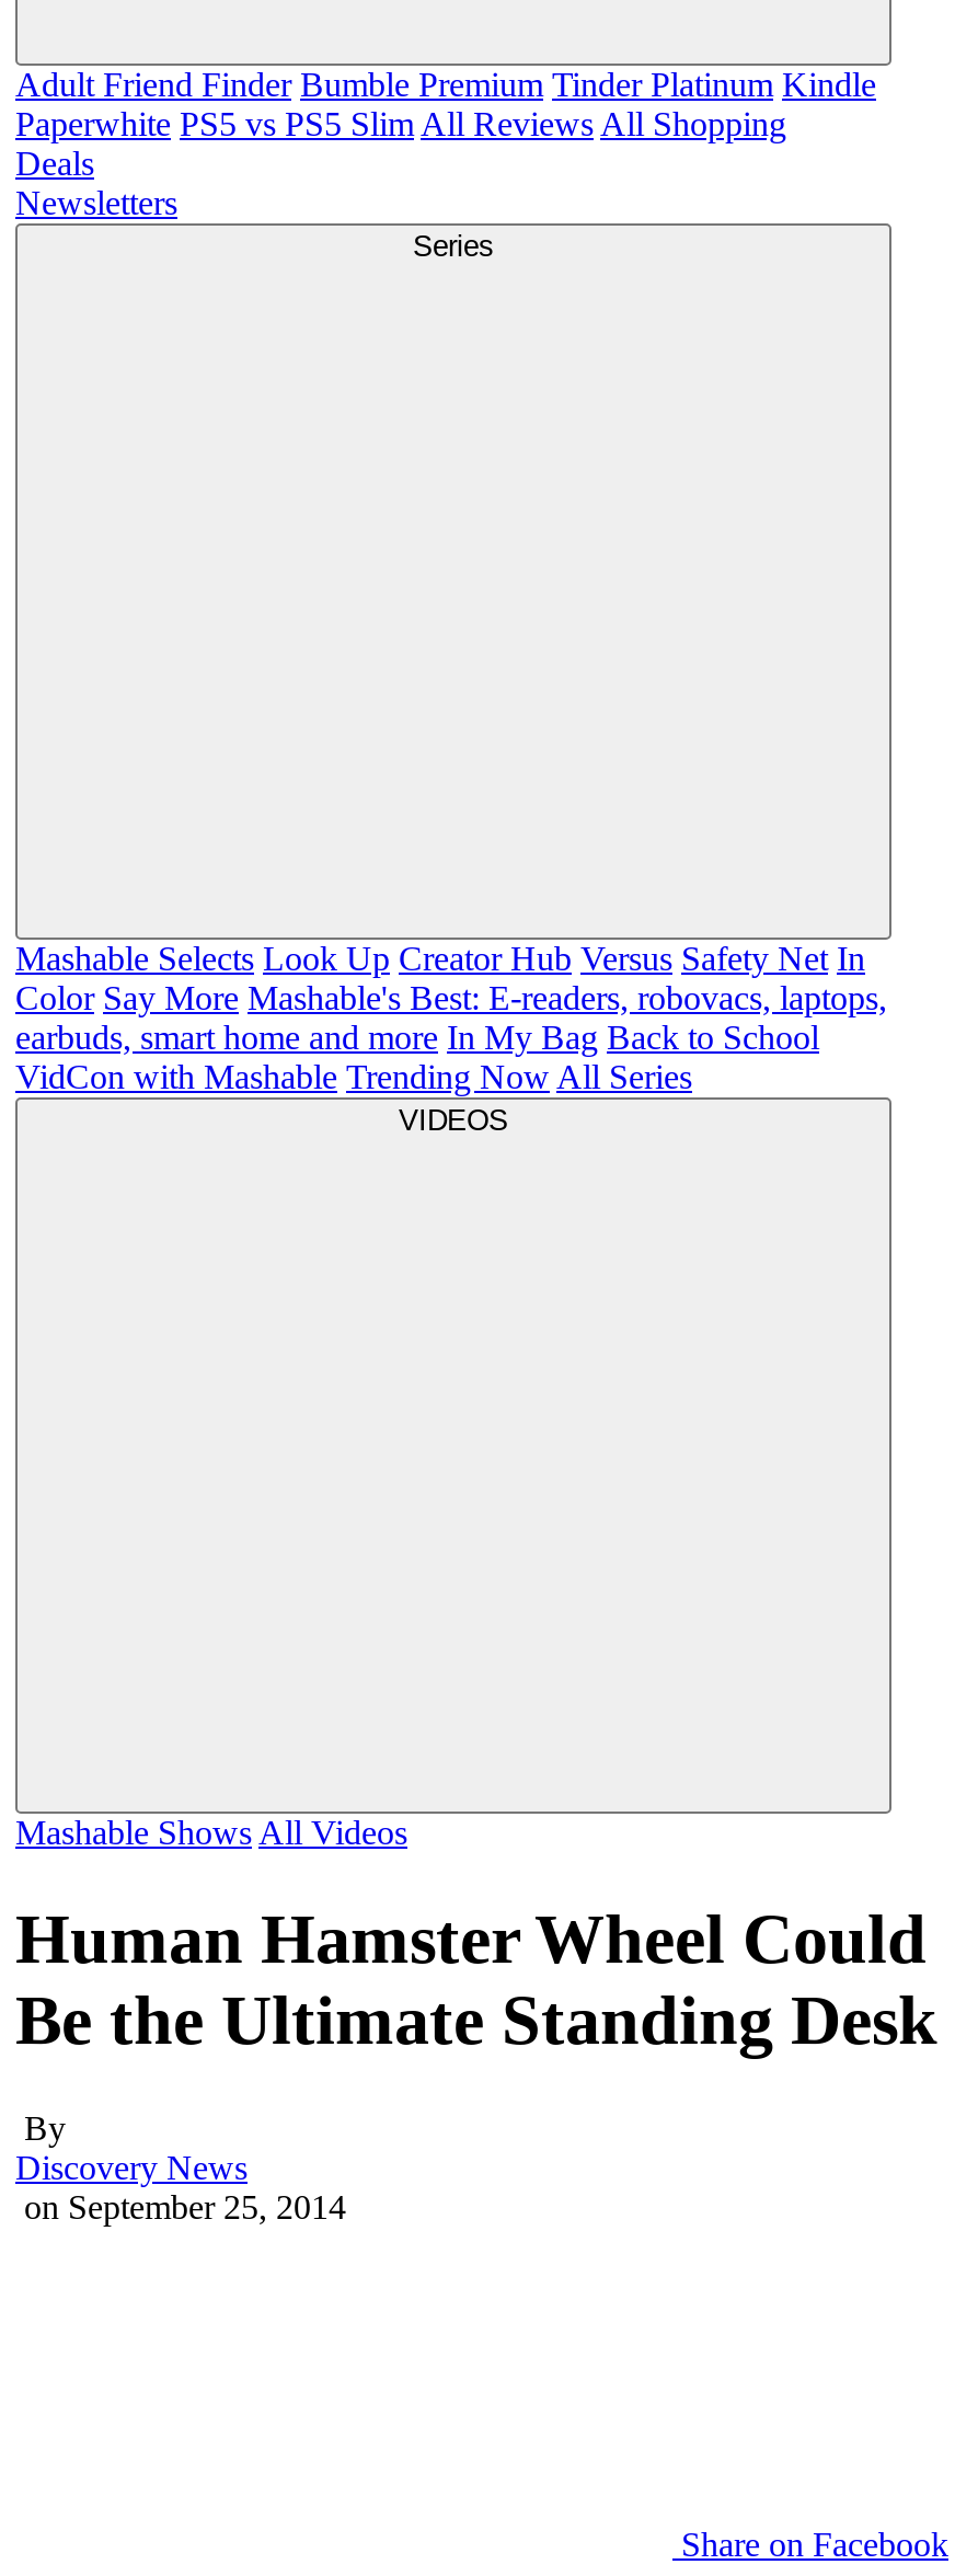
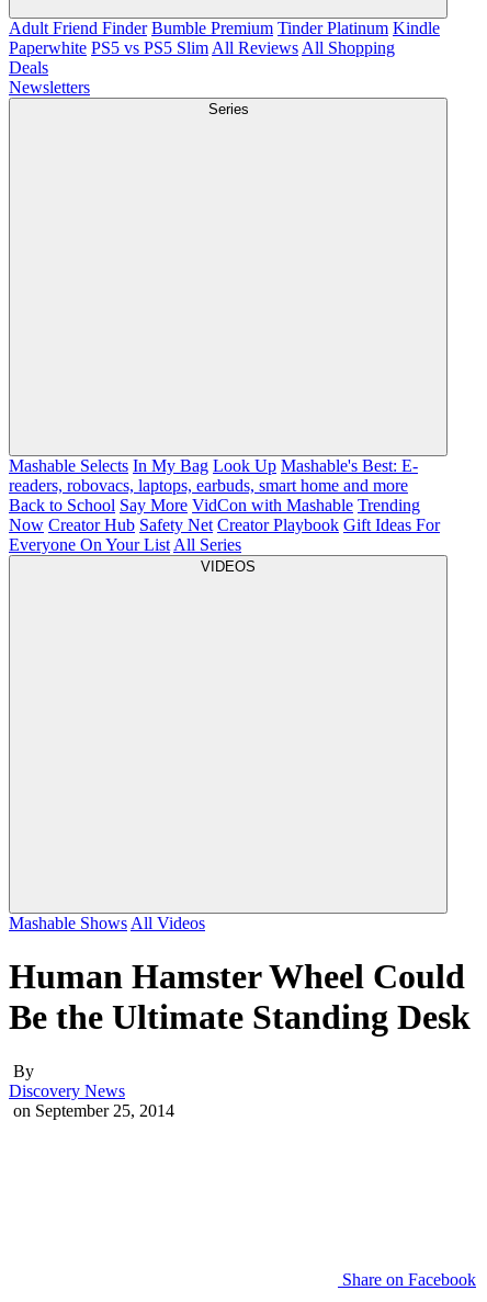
[15,939,887,1094] Mashable Selects Look Up Creator Hub Versus Safety Net In | Color Say More Mashable's Best: E-readers, robovacs, laptops, | earbuds, smart home and more In My Bag Back to School | VidCon with Mashable Trending Now All Series -> [9,456,440,553] Mashable Selects In My Bag Look Up Mashable's Best: E- | readers, robovacs, laptops, earbuds, smart home and more | Back to School Say More VidCon with Mashable Trending | Now Creator Hub Safety Net Creator Playbook Gift Ideas For | Everyone On Your List All Series

